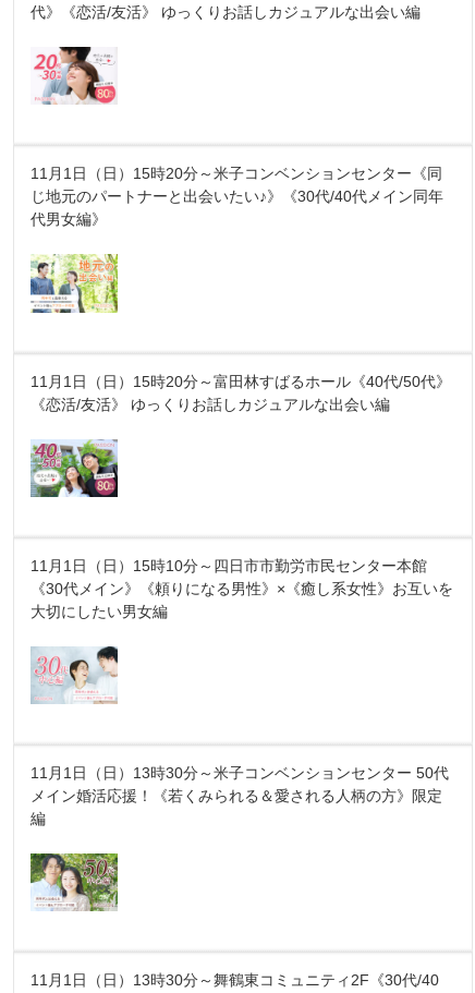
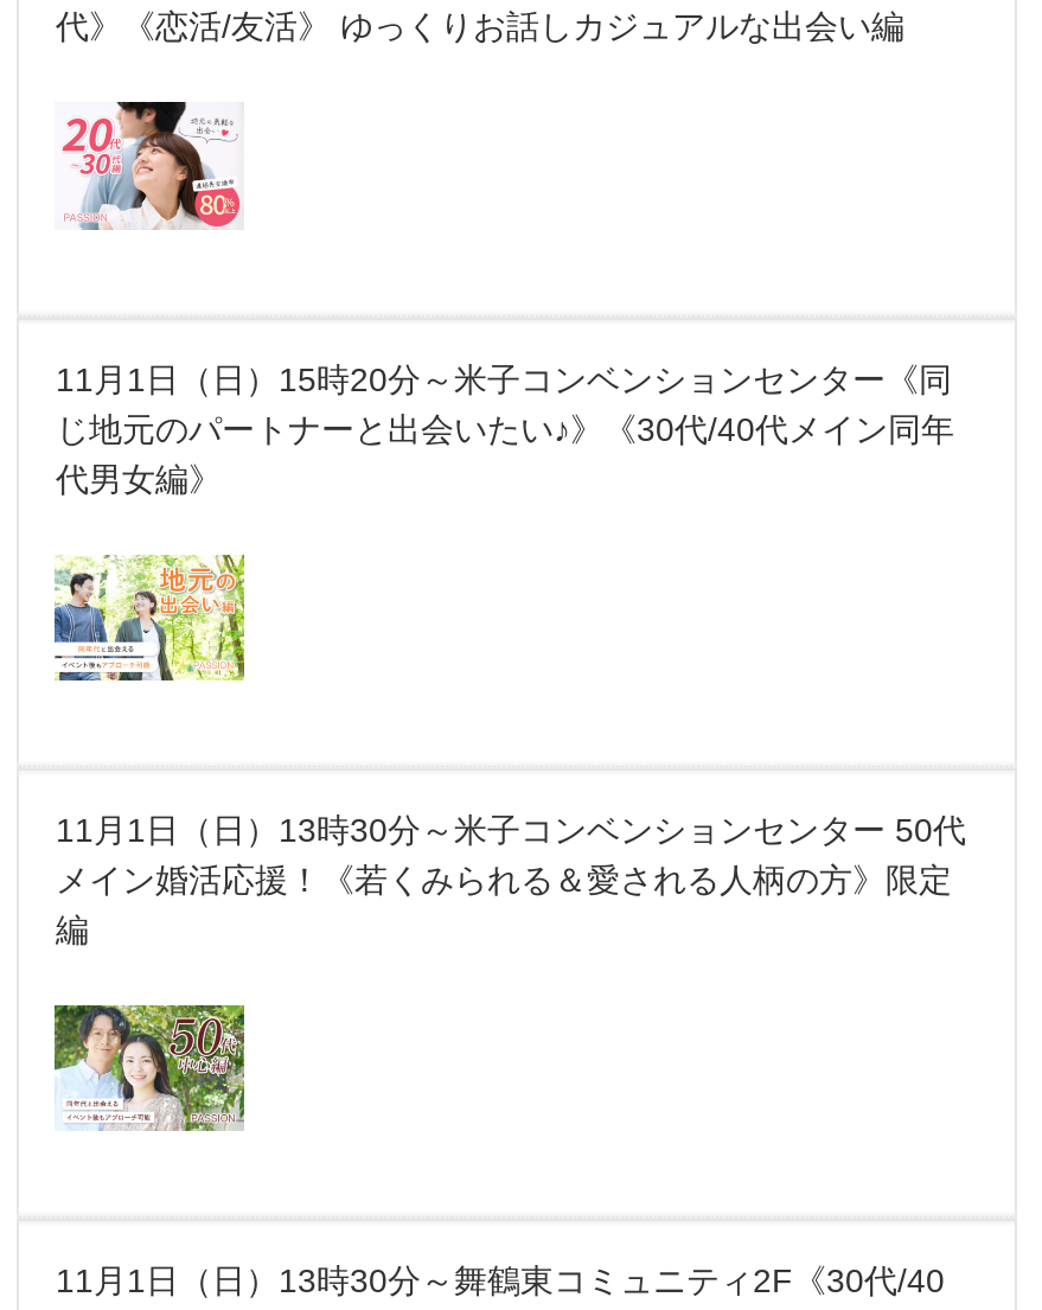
[31,372,451,413] 11月1日（日）15時20分～富田林すばるホール《40代/50代》 | 《恋活/友活》 ゆっくりお話しカジュアルな出会い編 -> none
[29,438,119,498] [image] -> none
[31,557,454,620] 11月1日（日）15時10分～四日市市勤労市民センター本館 | 《30代メイン》《頼りになる男性》×《癒し系女性》お互いを | 大切にしたい男女編 -> none
[31,645,119,704] [image] -> none

